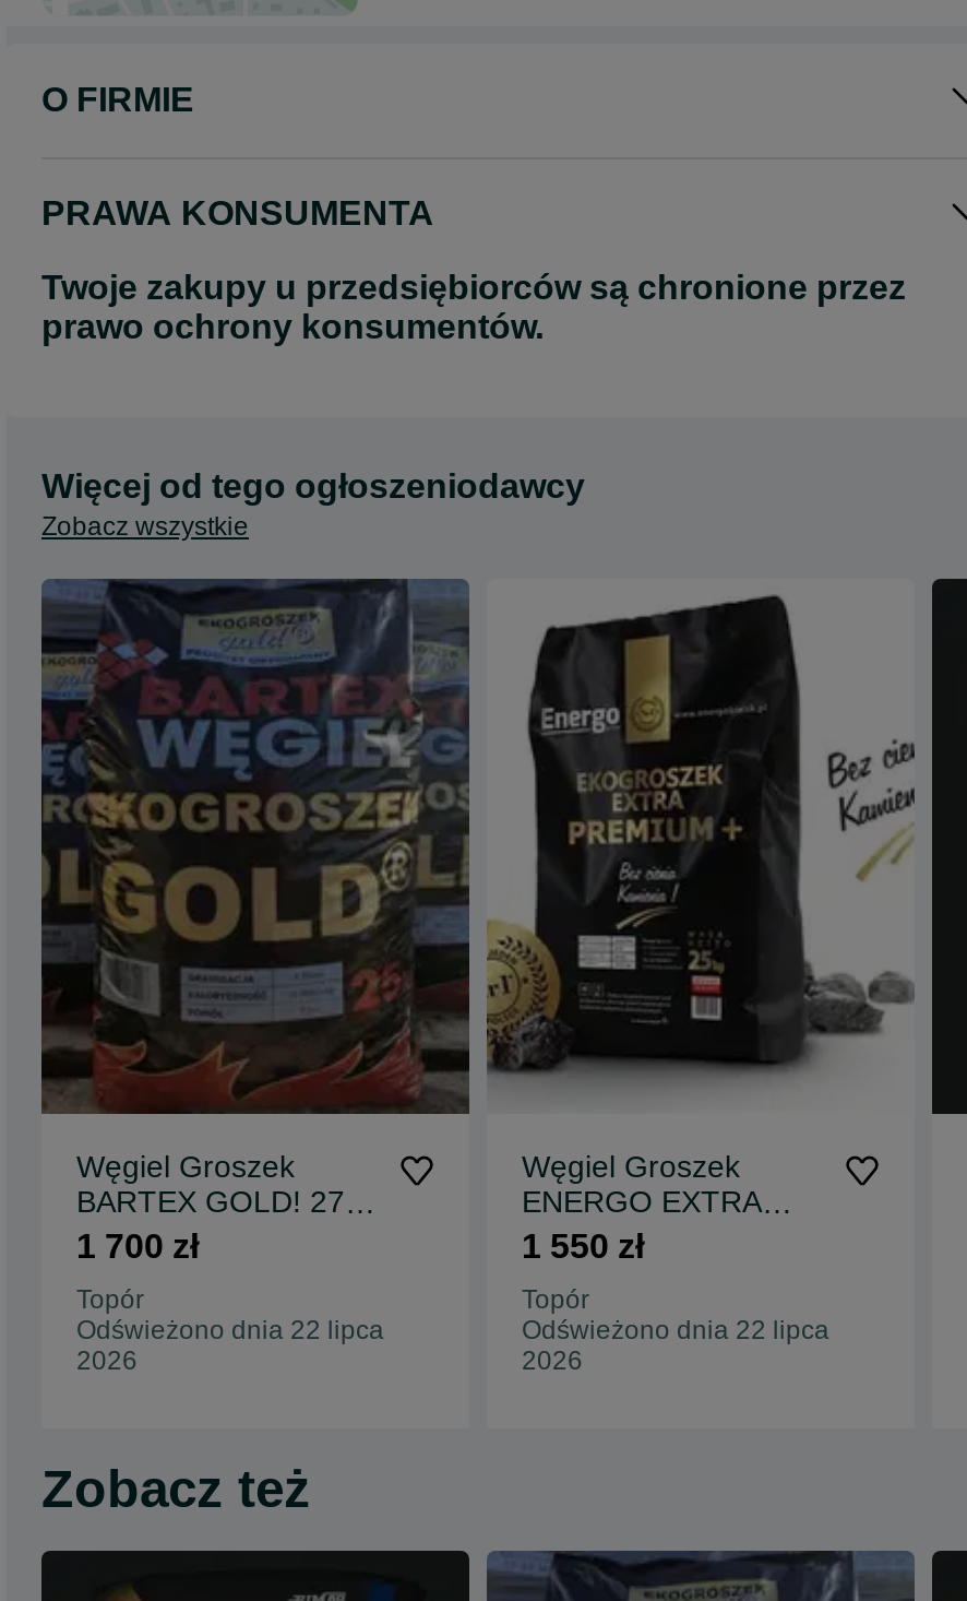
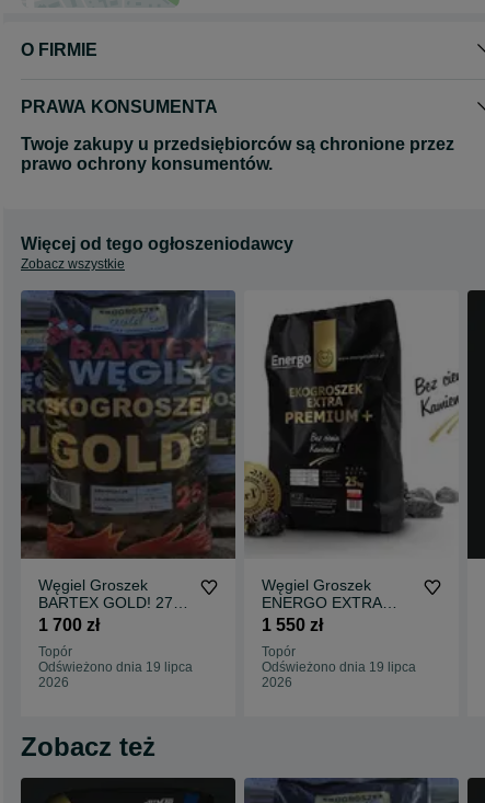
[76,1316,384,1346] Odświeżono dnia 22 lipca -> [38,660,193,675] Odświeżono dnia 19 lipca
[522,1316,829,1346] Odświeżono dnia 22 lipca -> [262,660,416,675] Odświeżono dnia 19 lipca

